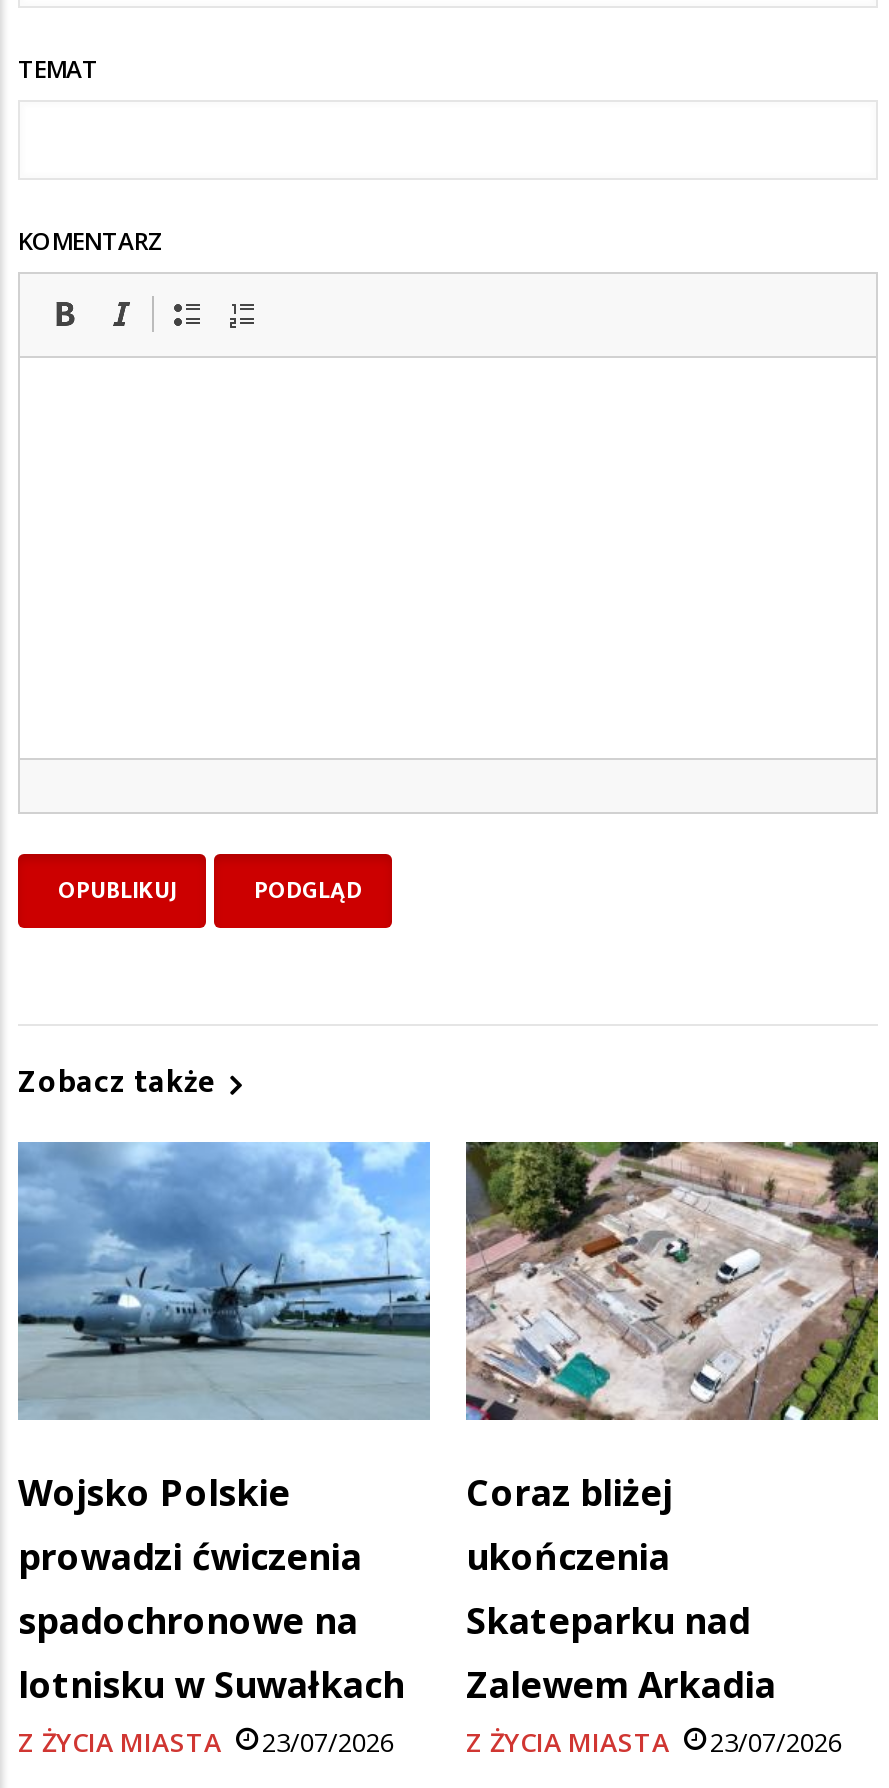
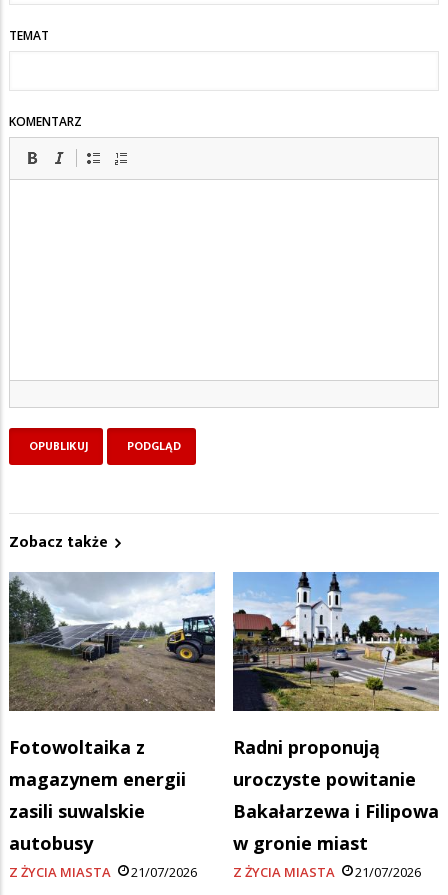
[16,1142,432,1707] [image] | Wojsko Polskie | prowadzi ćwiczenia | spadochronowe na | lotnisku w Suwałkach -> [8,572,216,855] [image] | Fotowoltaika z | magazynem energii | zasili suwalskie | autobusy
[464,1140,880,1707] [image] | Coraz bliżej | ukończenia | Skateparku nad | Zalewem Arkadia -> [232,571,440,855] [image] | Radni proponują | uroczyste powitanie | Bakałarzewa i Filipowa | w gronie miast
[262,1723,394,1759] 23/07/2026 -> [131,863,197,881] 21/07/2026
[710,1723,842,1759] 23/07/2026 -> [355,863,421,881] 21/07/2026

